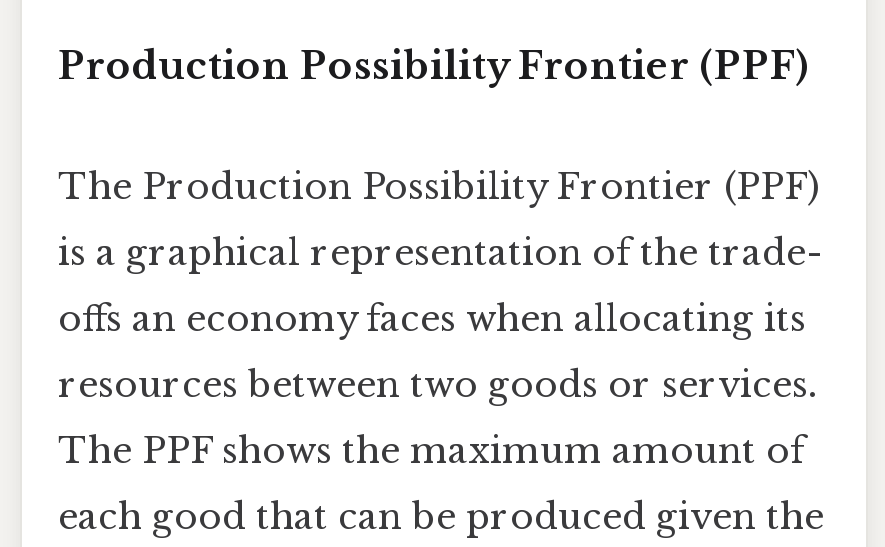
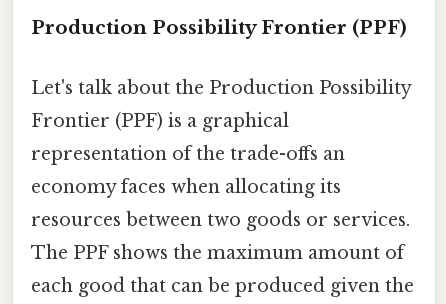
[58,164,820,340] The Production Possibility Frontier (PPF) | is a graphical representation of the trade- | offs an economy faces when allocating its -> [31,76,411,197] Let's talk about the Production Possibility | Frontier (PPF) is a graphical | representation of the trade-offs an | economy faces when allocating its

